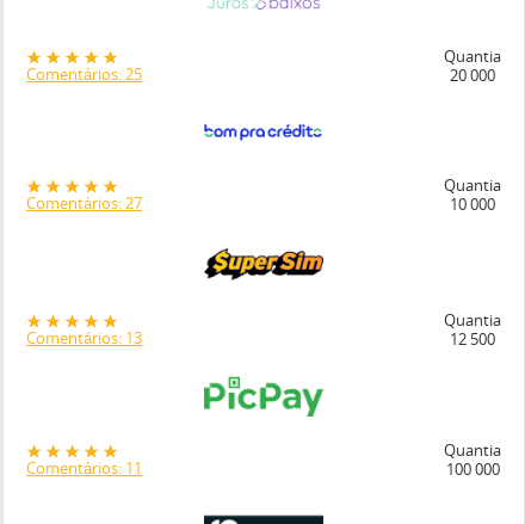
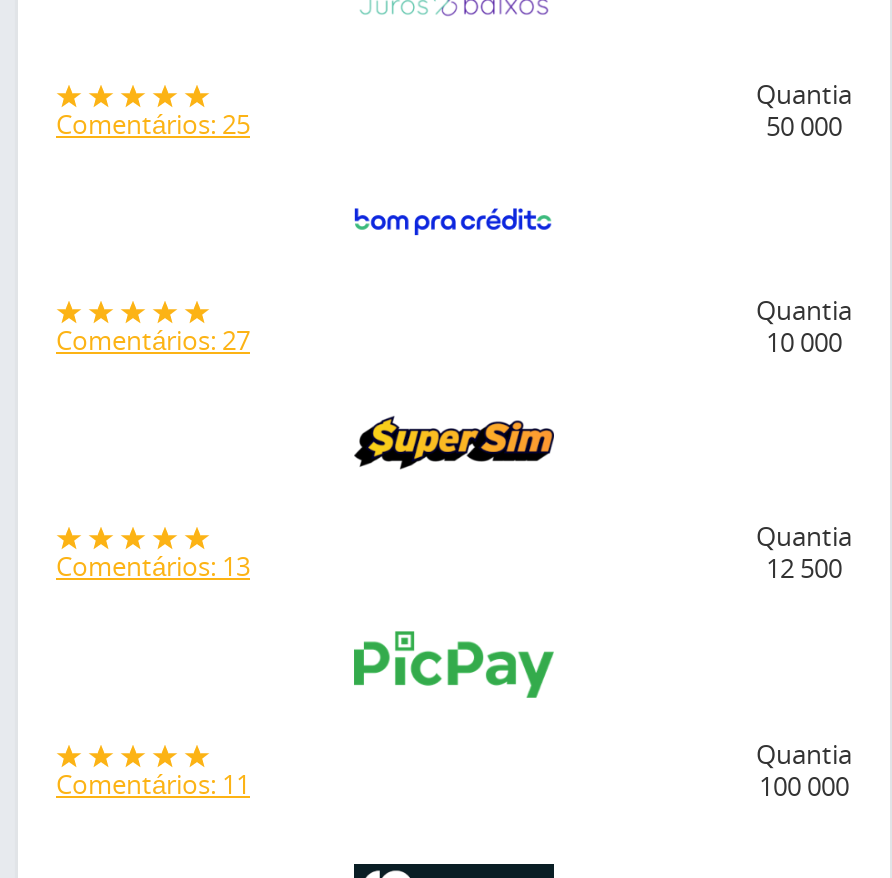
[450,64,495,85] 20 000 -> [766,107,842,143] 50 000

